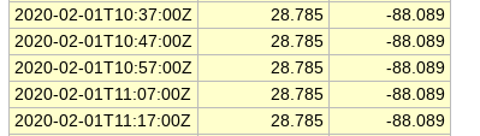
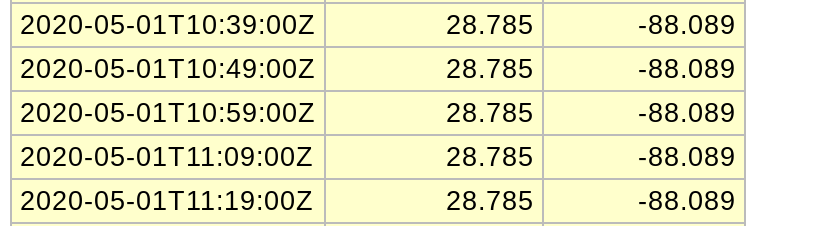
[14,6,192,24] 2020-02-01T10:37:00Z -> [20,10,316,40] 2020-05-01T10:39:00Z
[14,33,192,51] 2020-02-01T10:47:00Z -> [20,54,316,84] 2020-05-01T10:49:00Z
[14,59,192,77] 2020-02-01T10:57:00Z -> [20,98,316,128] 2020-05-01T10:59:00Z
[14,86,191,104] 2020-02-01T11:07:00Z -> [20,142,314,172] 2020-05-01T11:09:00Z
[14,112,191,130] 2020-02-01T11:17:00Z -> [20,186,314,216] 2020-05-01T11:19:00Z

